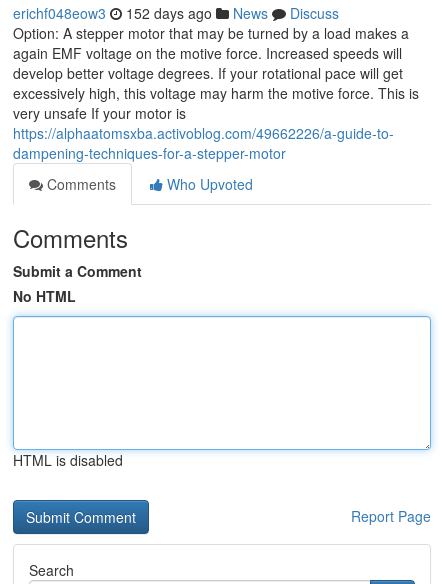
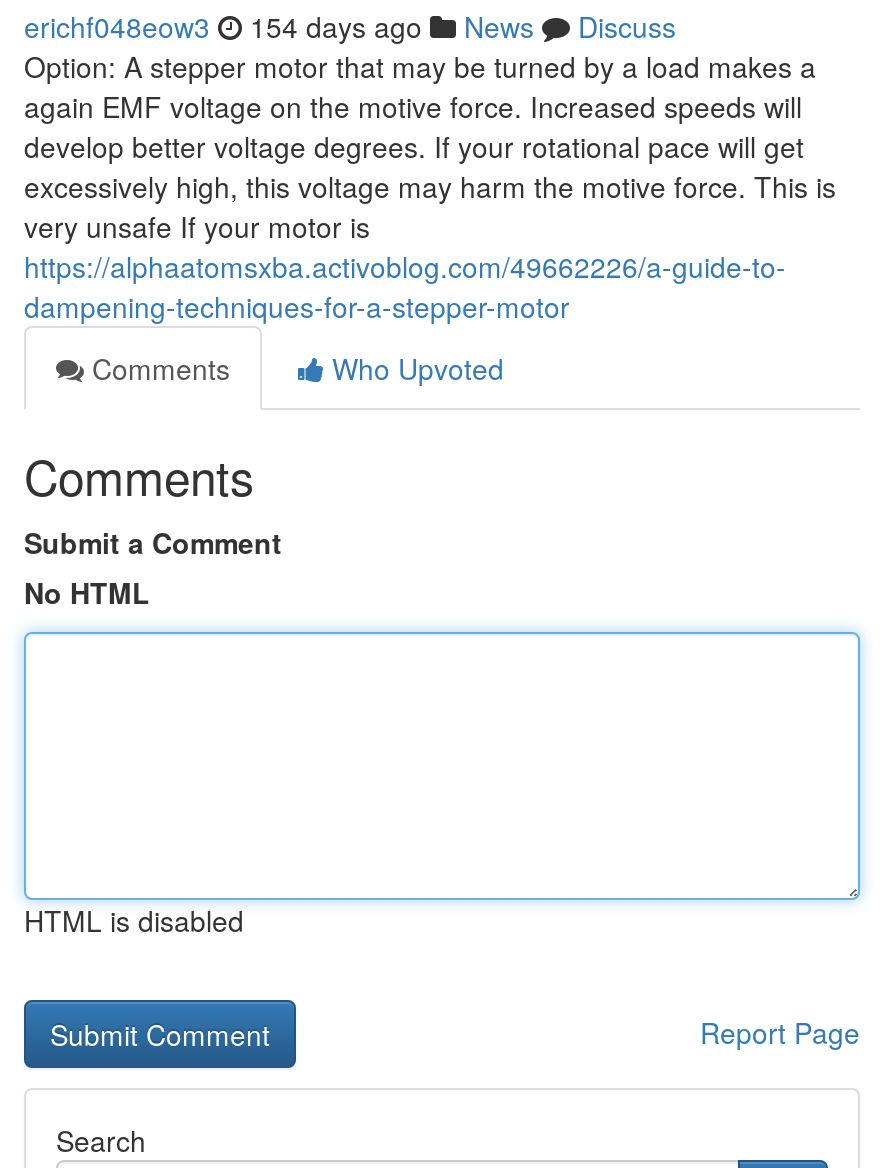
[13,3,339,23] erichf048eow3 152 days ago News Discuss -> [24,6,676,46] erichf048eow3 154 days ago News Discuss

